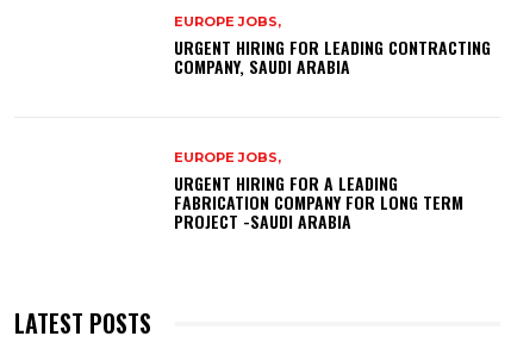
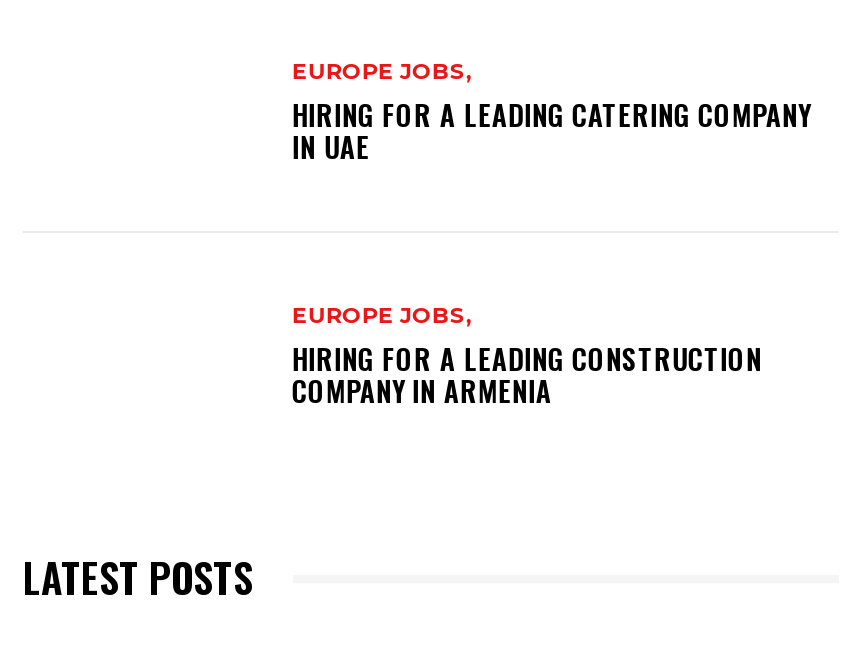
[174,34,491,79] URGENT HIRING FOR LEADING CONTRACTING | COMPANY, SAUDI ARABIA -> [292,93,810,167] HIRING FOR A LEADING CATERING COMPANY | IN UAE
[174,170,464,233] URGENT HIRING FOR A LEADING | FABRICATION COMPANY FOR LONG TERM | PROJECT -SAUDI ARABIA -> [292,337,762,411] HIRING FOR A LEADING CONSTRUCTION | COMPANY IN ARMENIA

